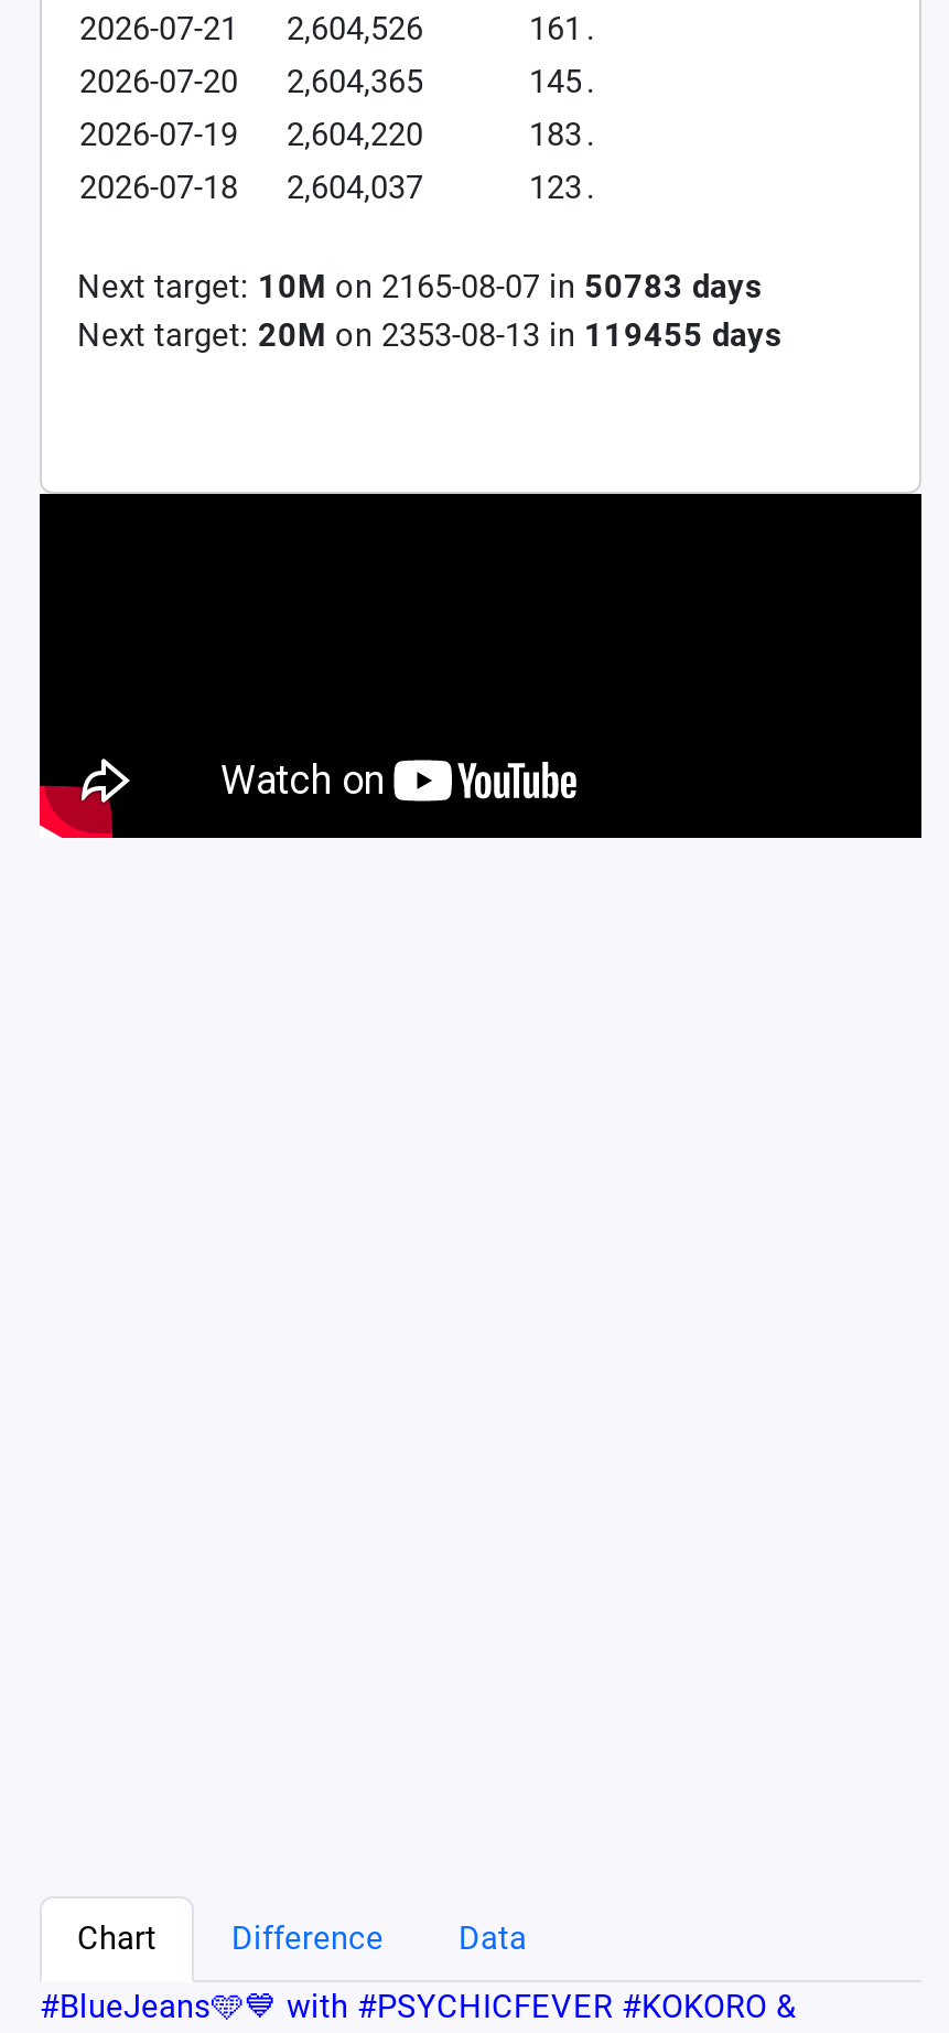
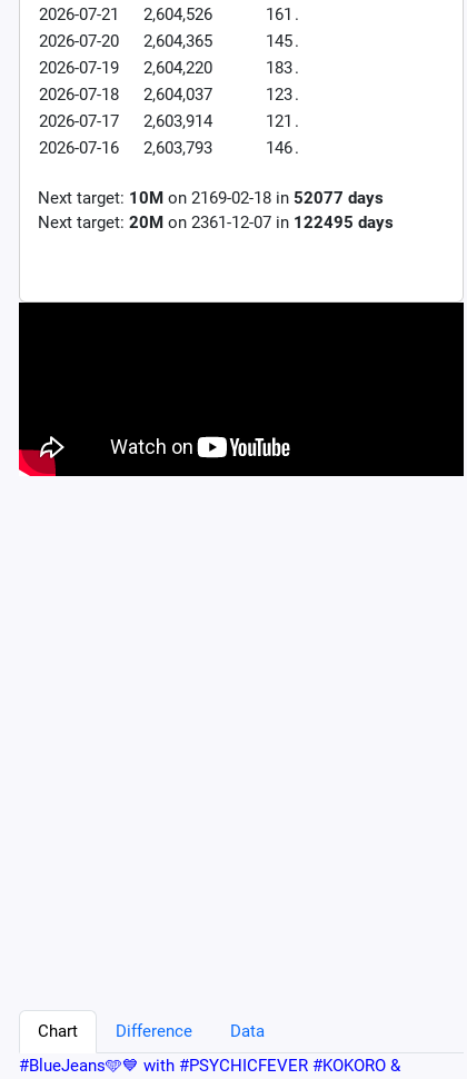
[77,266,783,355] Next target: 10M on 2165-08-07 in 50783 days | Next target: 20M on 2353-08-13 in 119455 days -> [38,111,394,232] 2026-07-17 | 2,603,914 | 121 . | 2026-07-16 | 2,603,793 | 146 . | Next target: 10M on 2169-02-18 in 52077 days | Next target: 20M on 2361-12-07 in 122495 days

